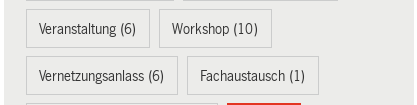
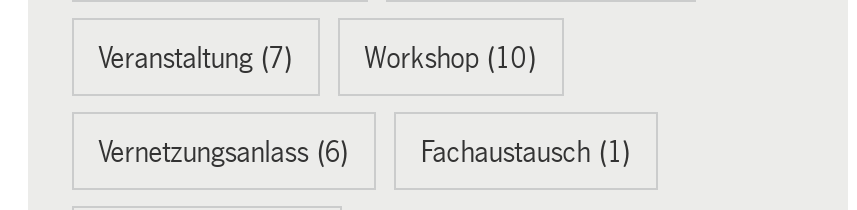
[39,21,136,37] Veranstaltung (6) -> [98,42,292,74] Veranstaltung (7)

